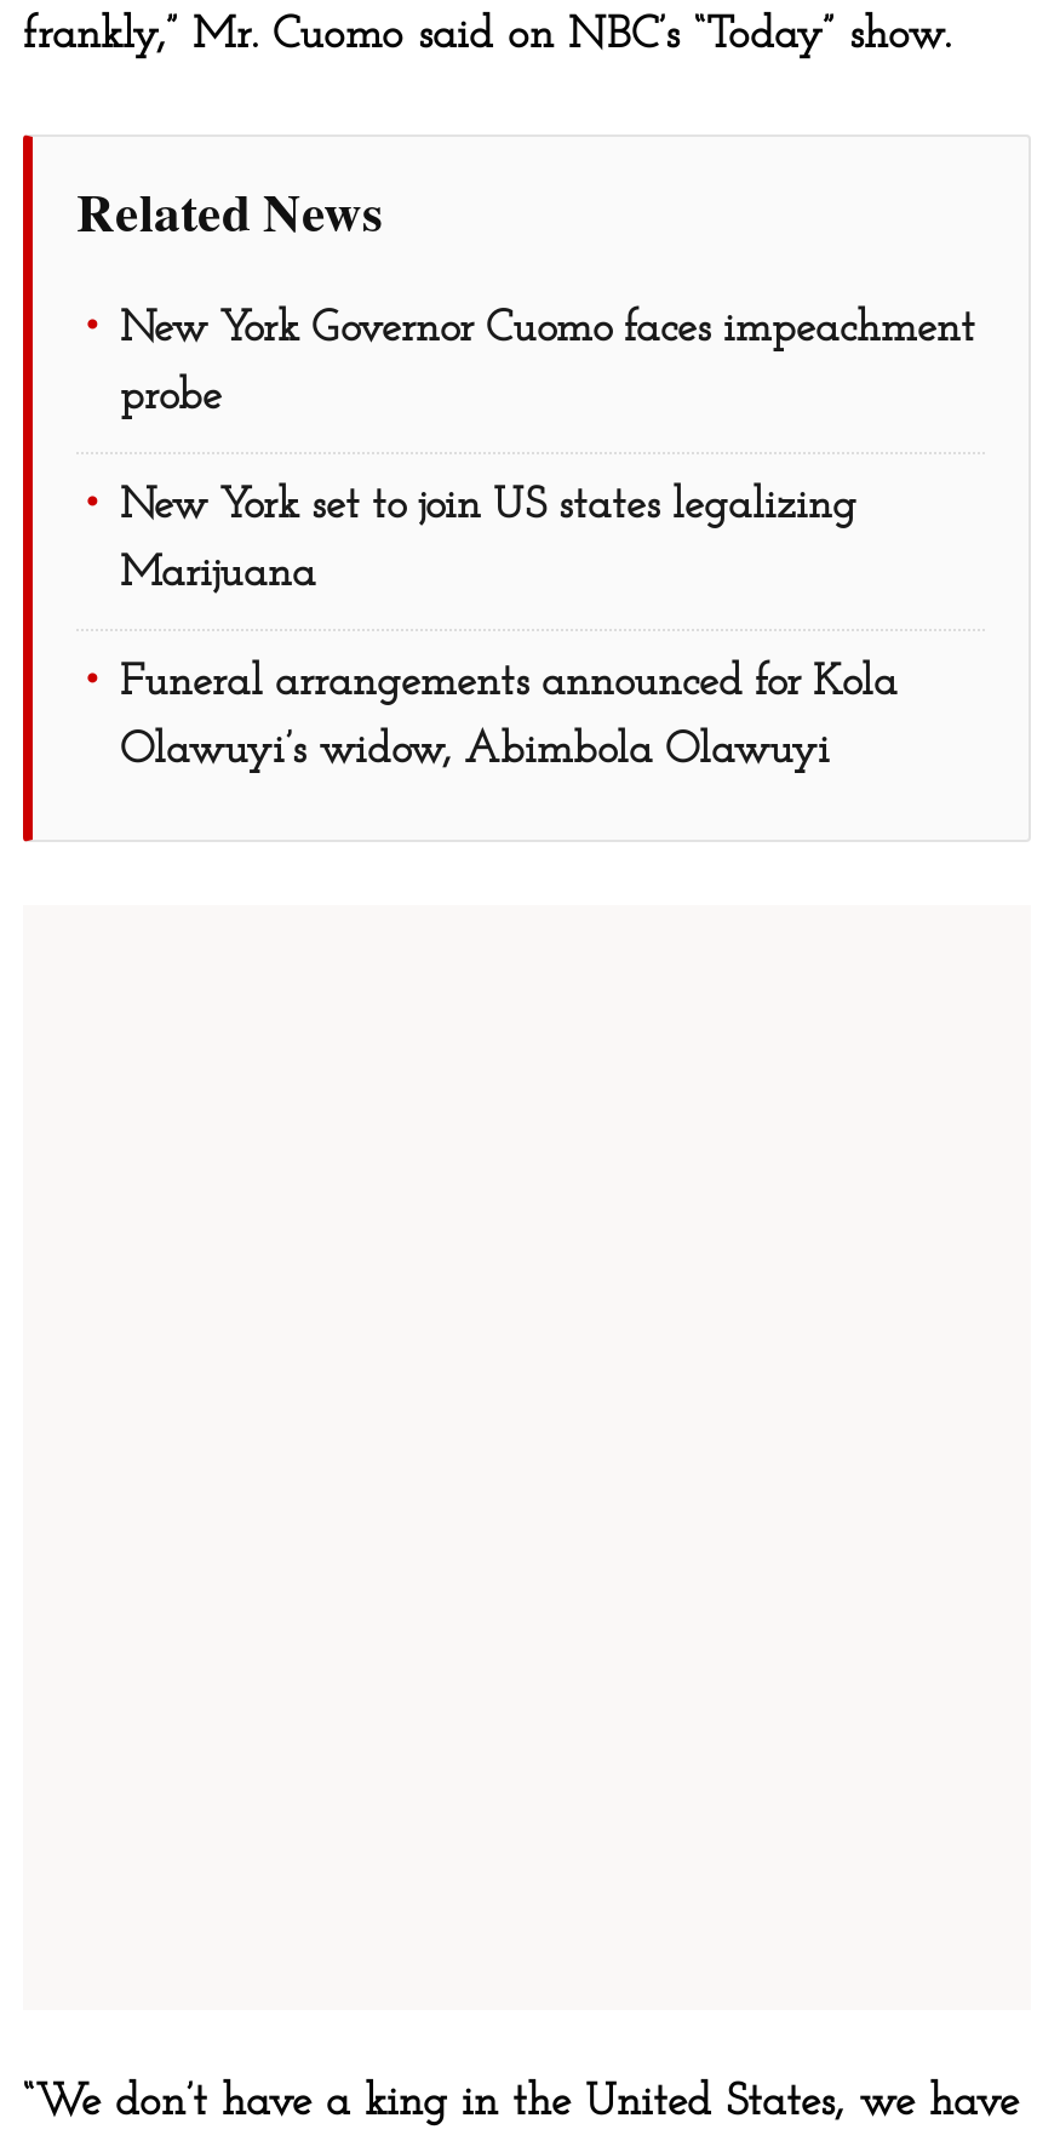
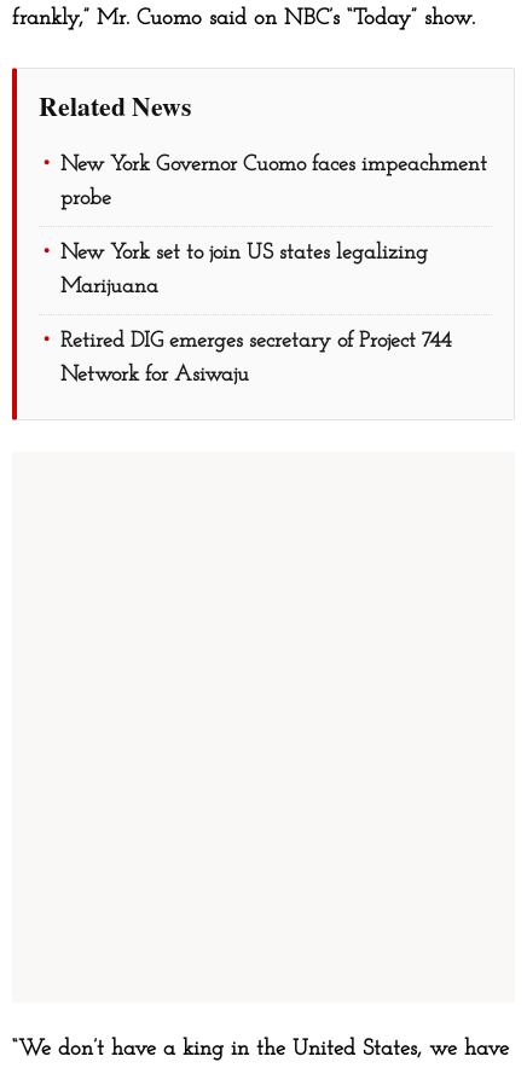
[120,661,898,707] Funeral arrangements announced for Kola -> [60,329,451,352] Retired DIG emerges secretary of Project 744
[120,729,830,775] Olawuyi’s widow, Abimbola Olawuyi -> [60,363,249,386] Network for Asiwaju

